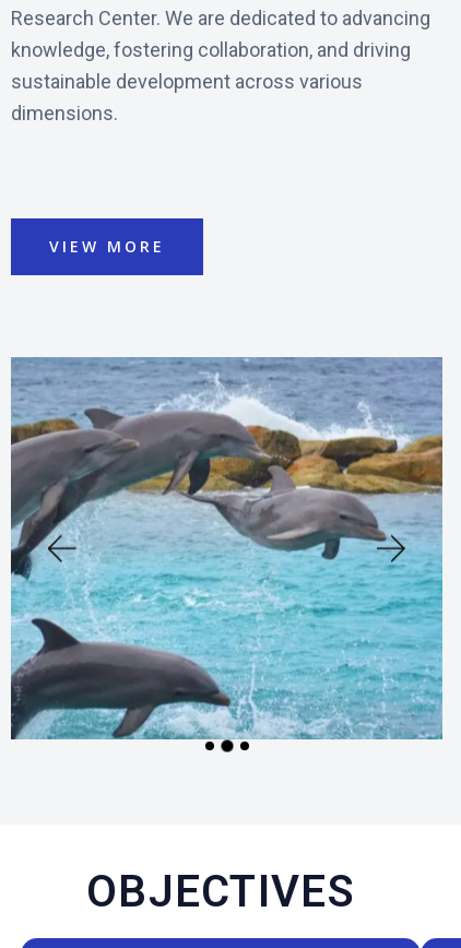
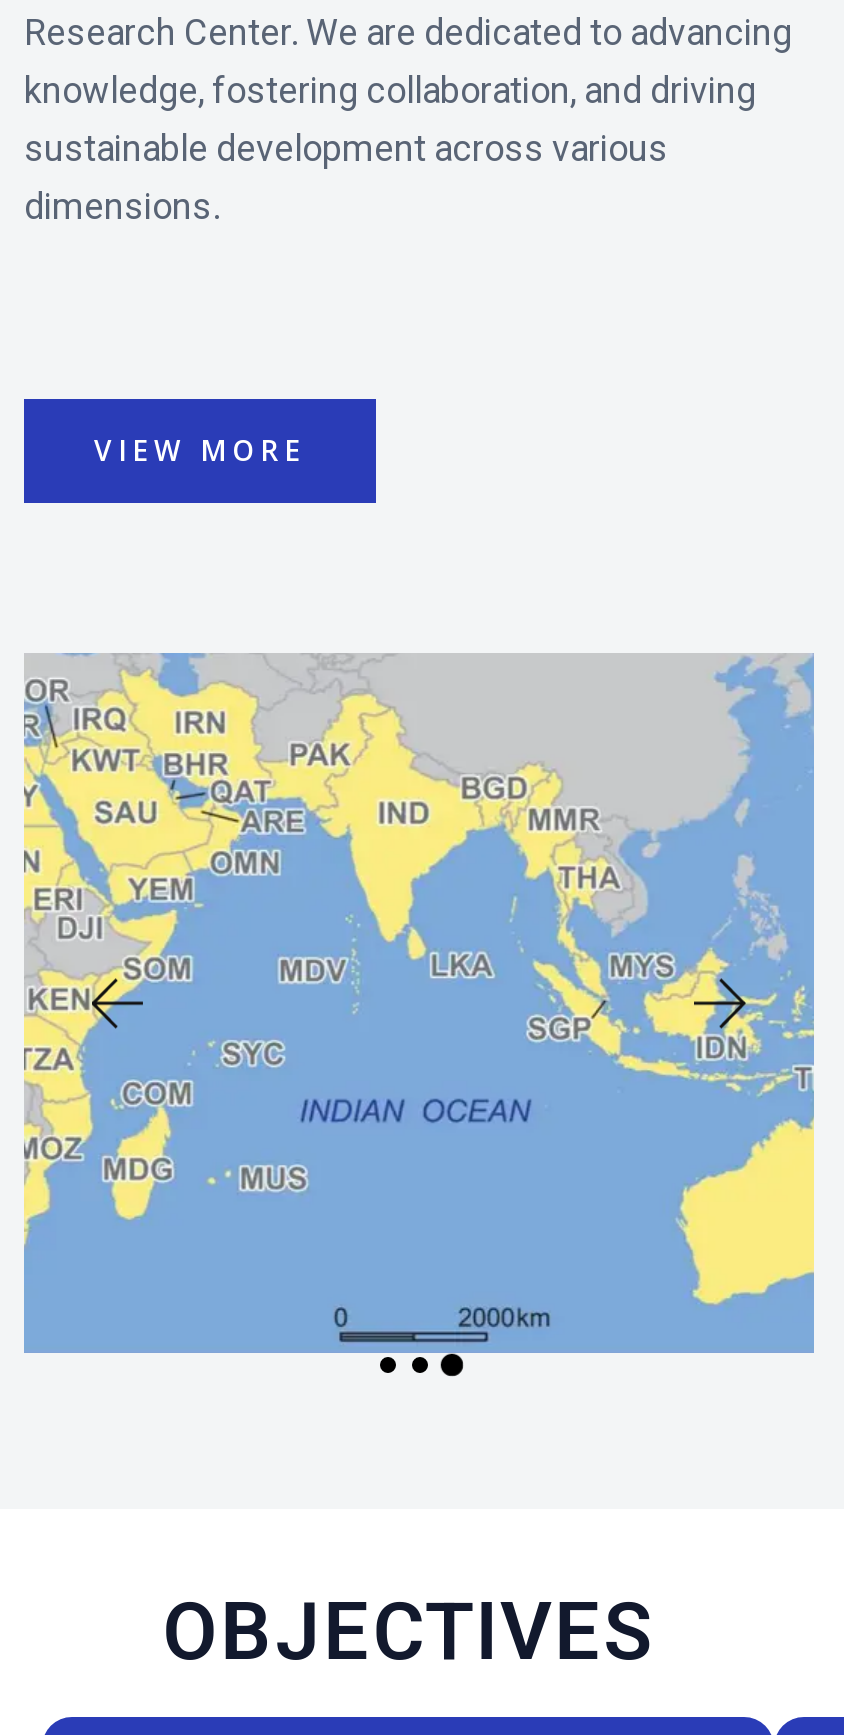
[10,357,444,754] [image] -> [22,653,816,1379] [image]

